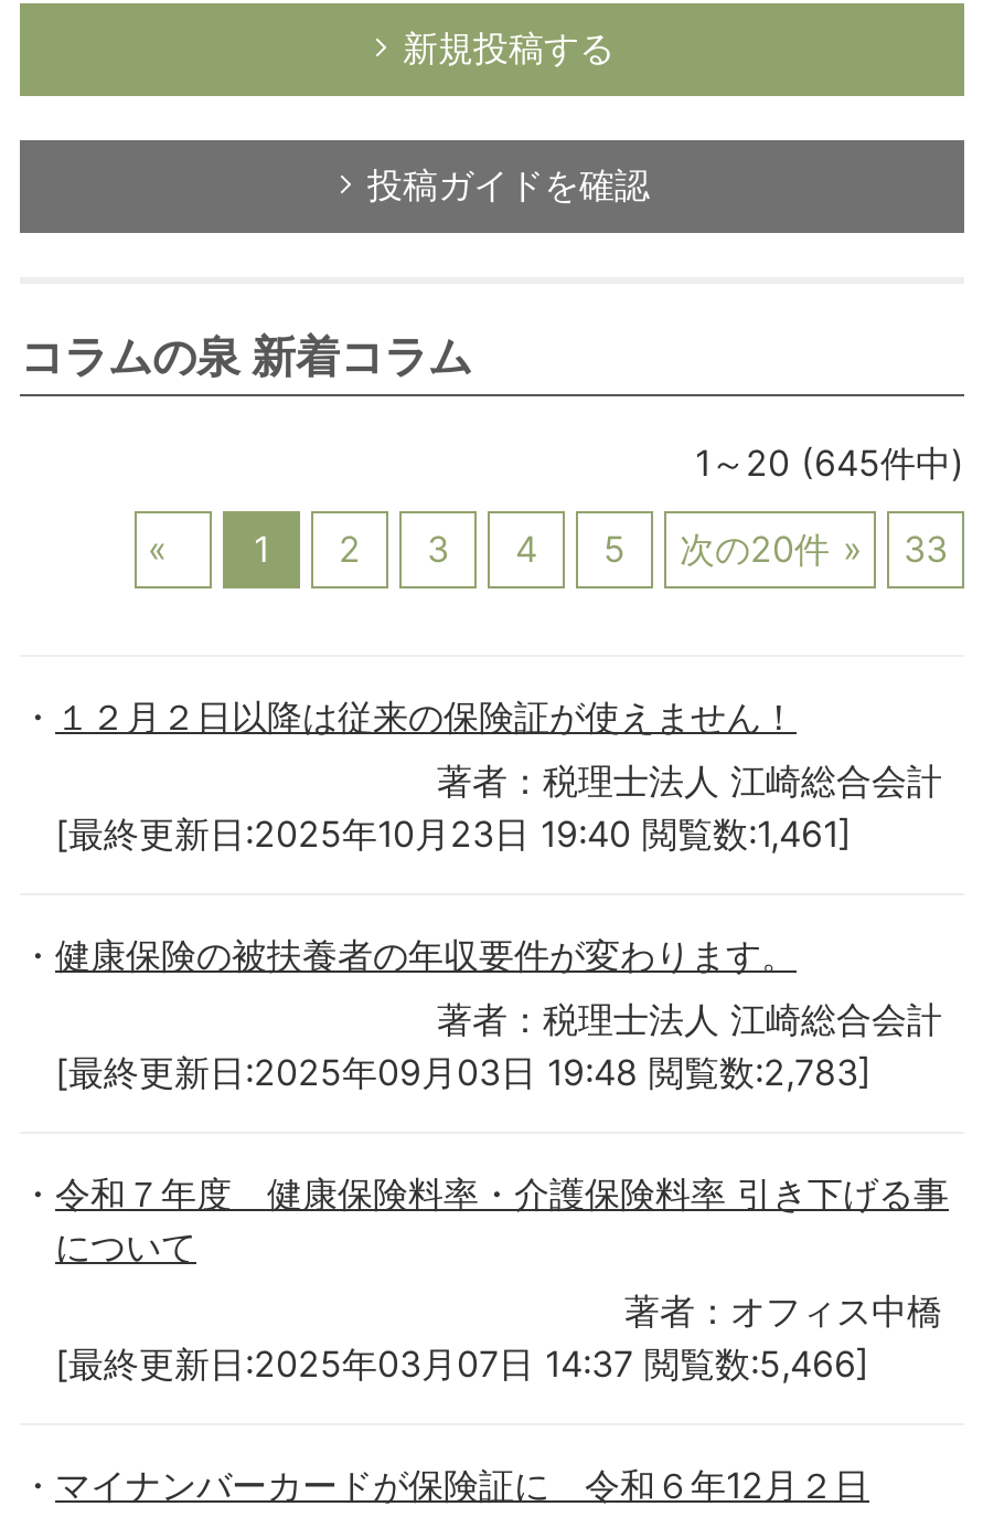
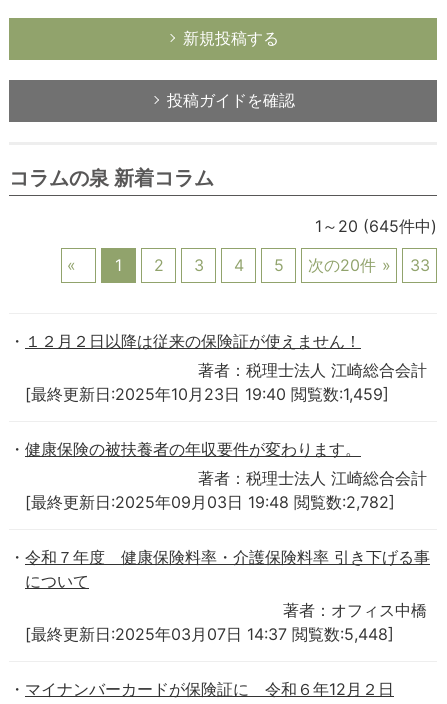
[55,811,852,855] [最終更新日:2025年10月23日 19:40 閲覧数:1,461] -> [25,384,389,404] [最終更新日:2025年10月23日 19:40 閲覧数:1,459]
[55,1050,872,1094] [最終更新日:2025年09月03日 19:48 閲覧数:2,783] -> [25,492,395,512] [最終更新日:2025年09月03日 19:48 閲覧数:2,782]
[55,1341,869,1385] [最終更新日:2025年03月07日 14:37 閲覧数:5,466] -> [25,624,394,644] [最終更新日:2025年03月07日 14:37 閲覧数:5,448]

